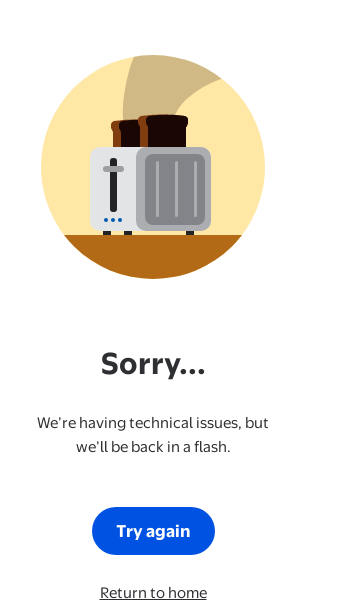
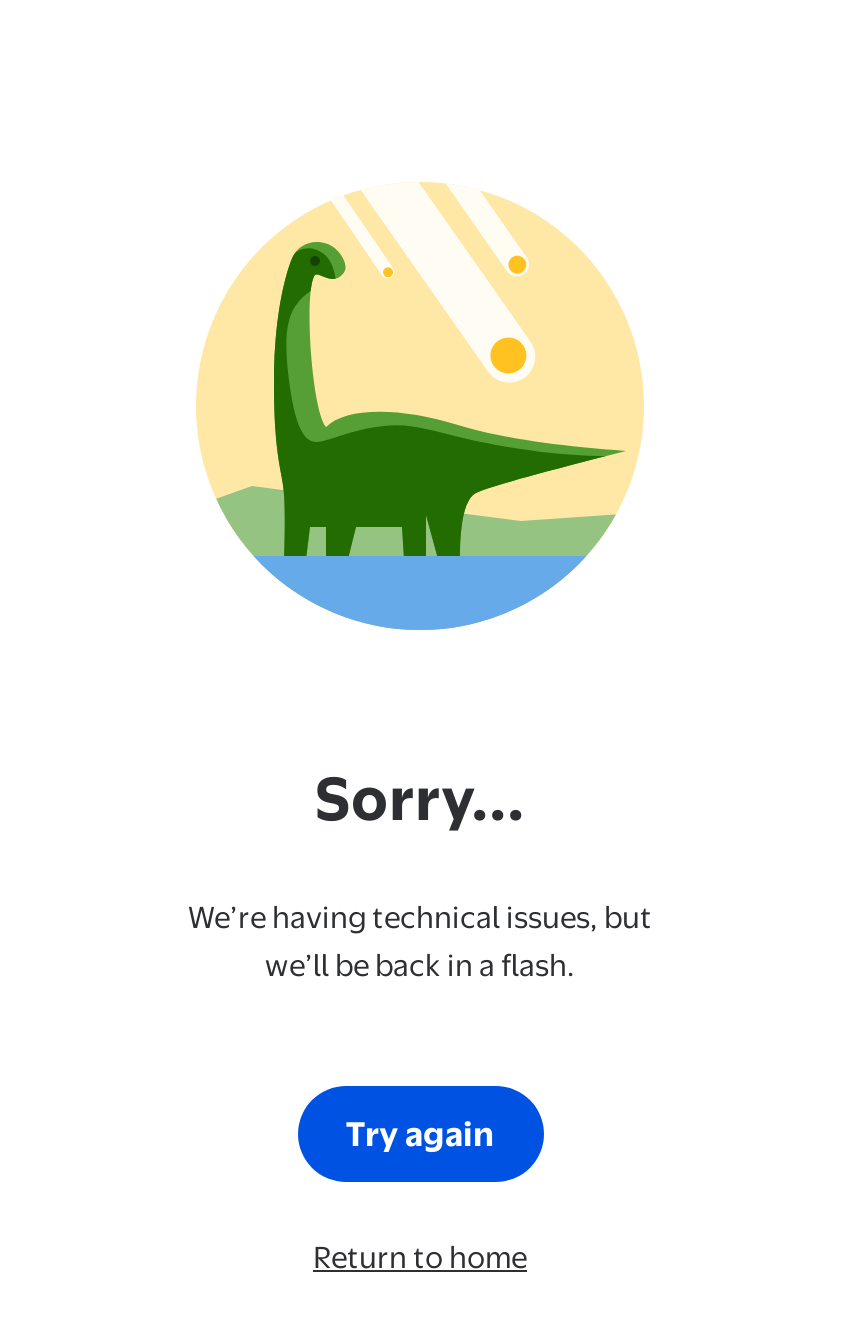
[52,55,252,280] [image] -> [216,184,624,632] [image]

